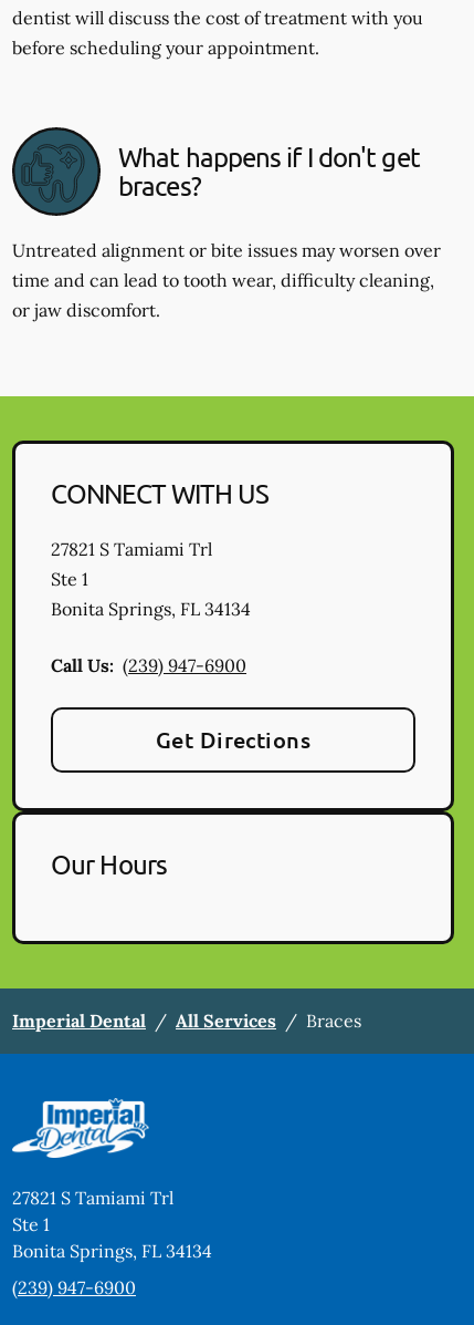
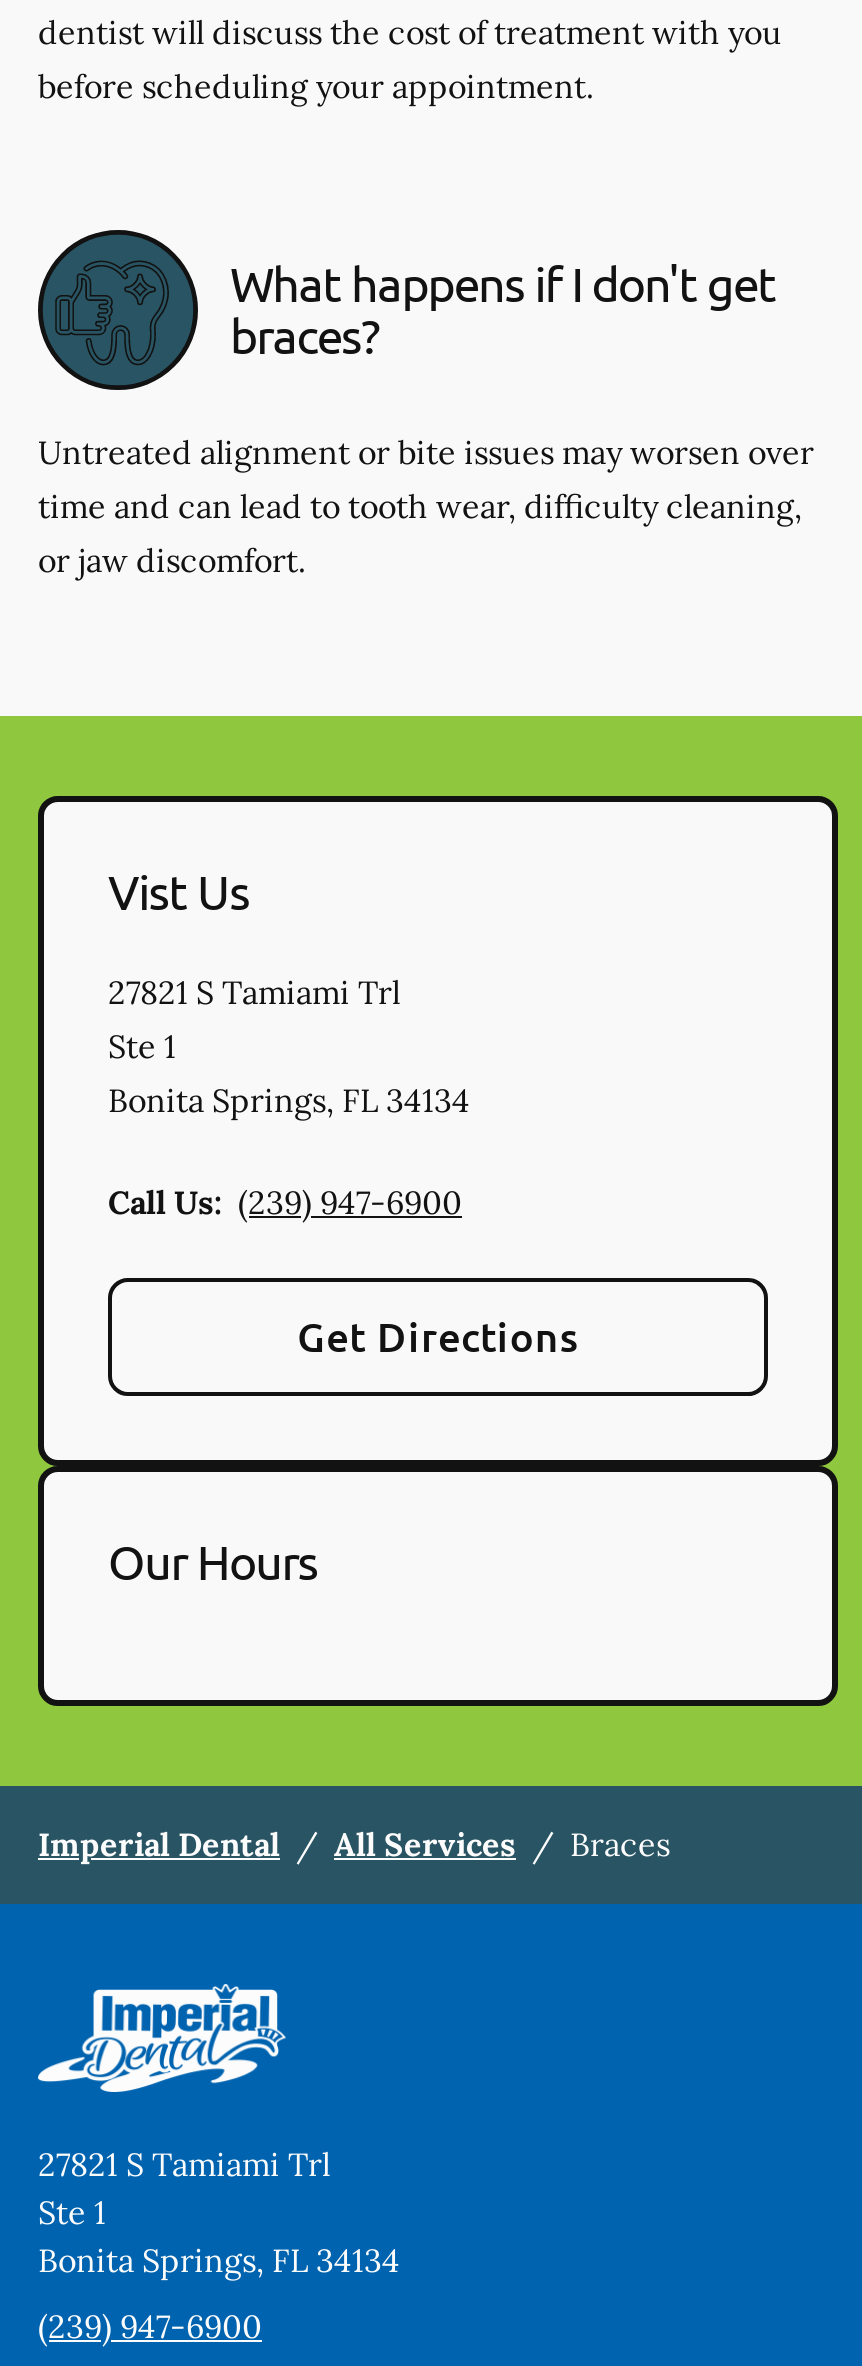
[51,477,269,509] CONNECT WITH US -> [108,861,249,919] Vist Us

